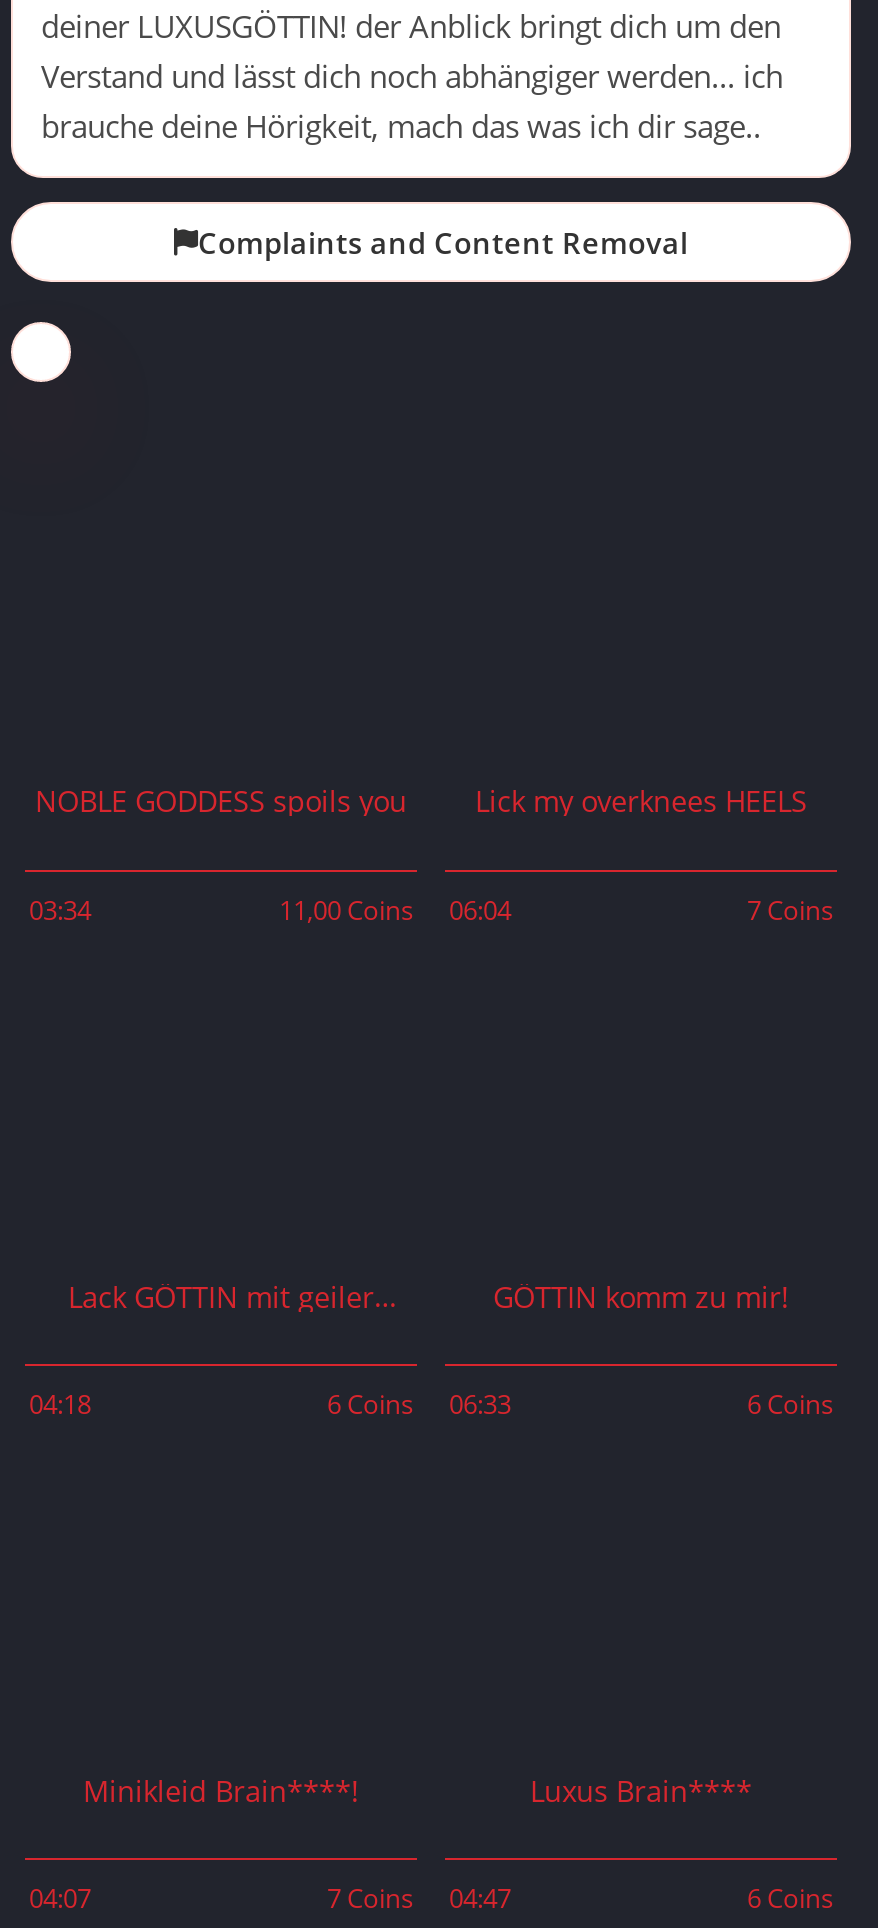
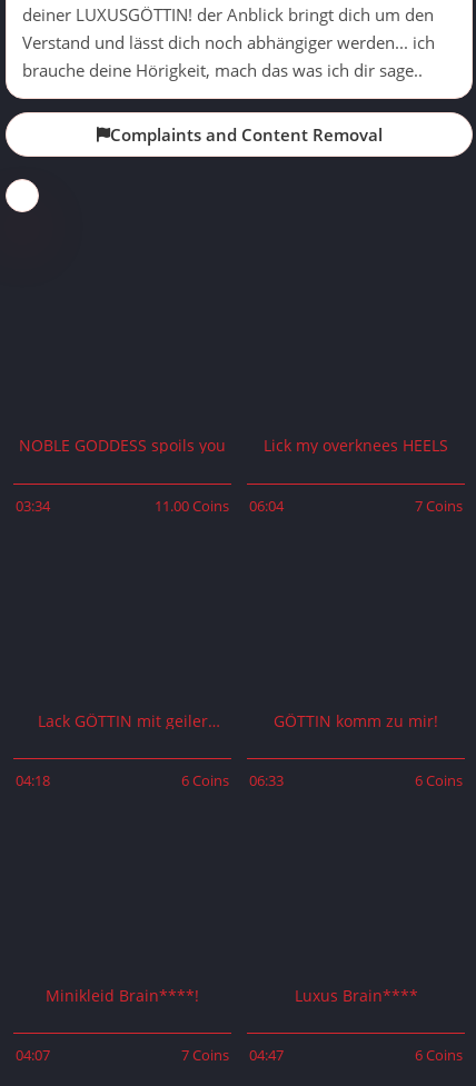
[279,891,511,927] 11,00 Coins 06:04 -> [155,495,284,515] 11.00 Coins 06:04

